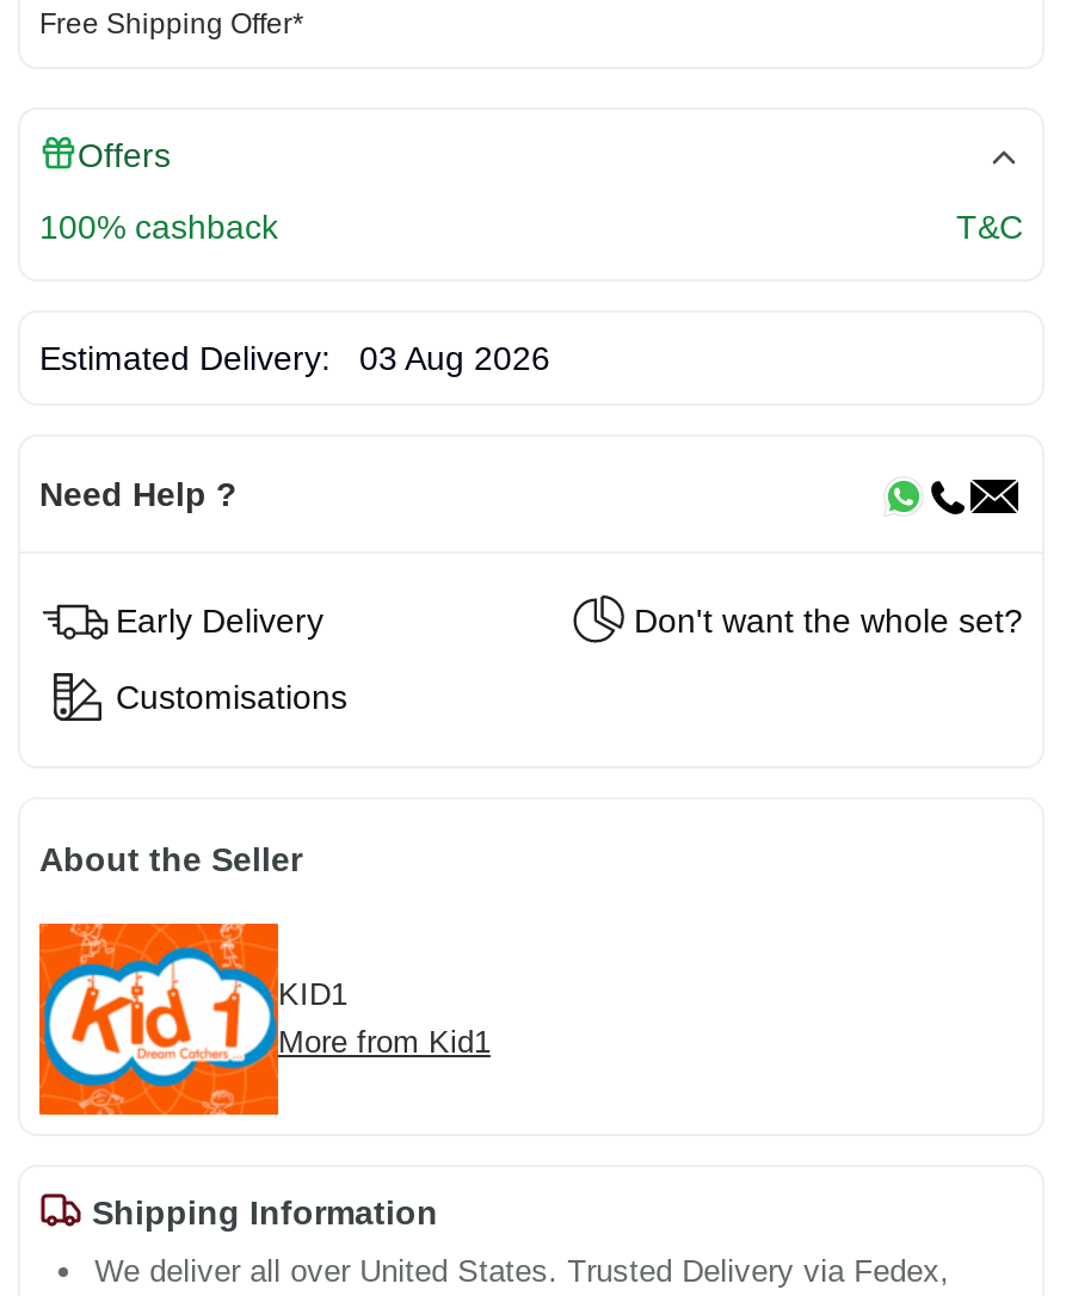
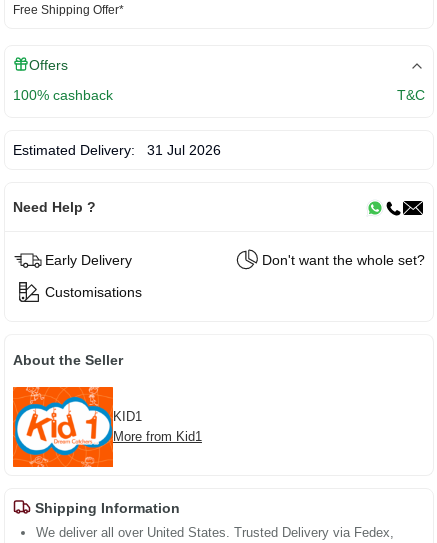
[39,338,550,377] Estimated Delivery: 03 Aug 2026 -> [13,142,221,158] Estimated Delivery: 31 Jul 2026

